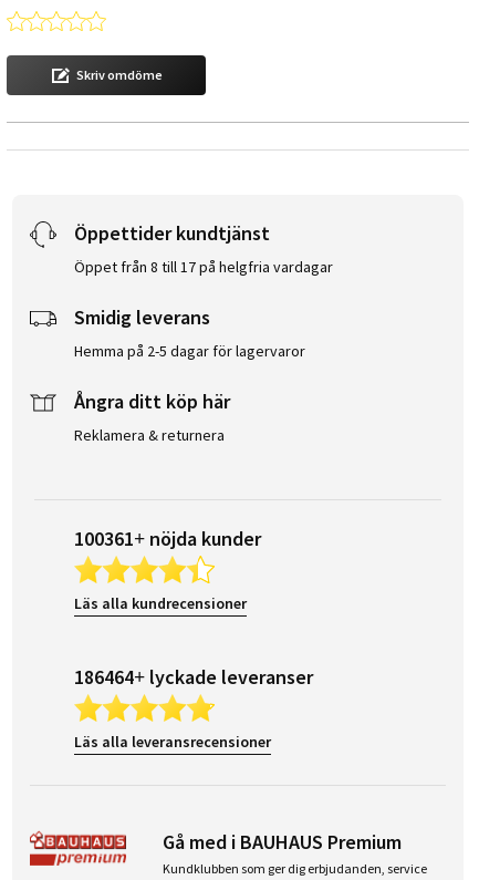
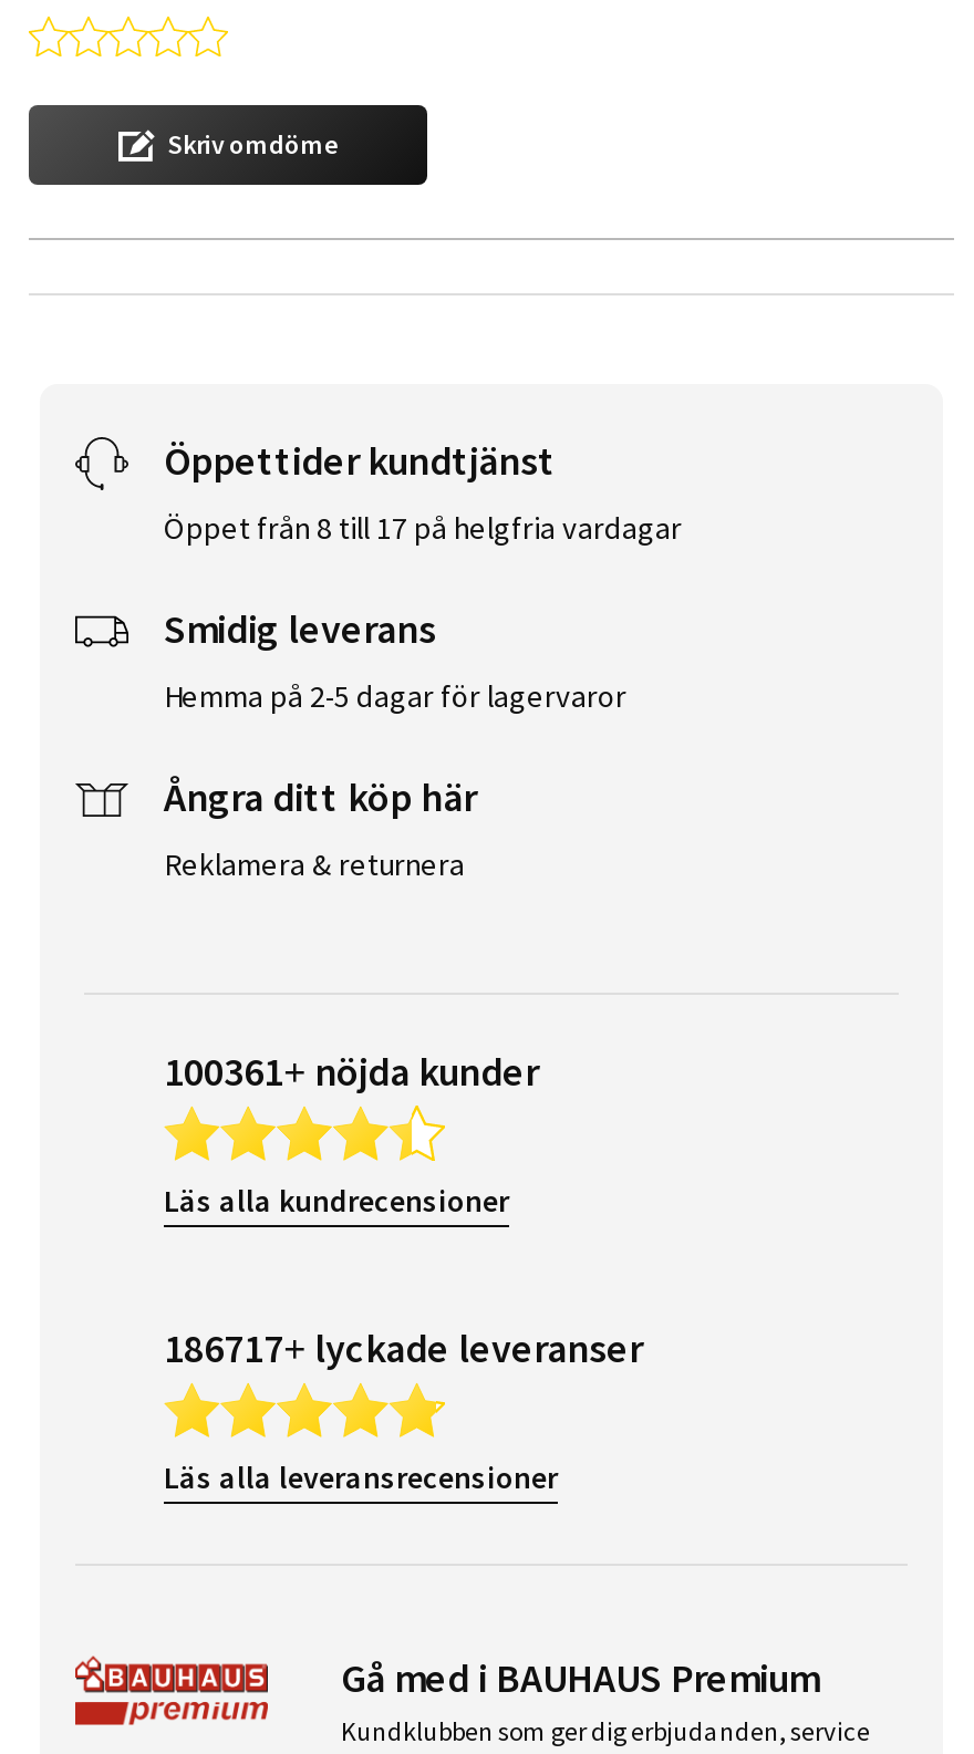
[74,664,313,689] 186464+ lyckade leveranser -> [164,1322,642,1373] 186717+ lyckade leveranser

